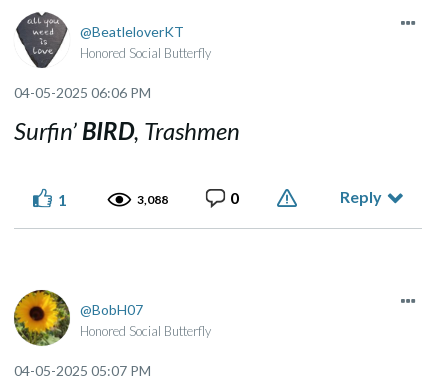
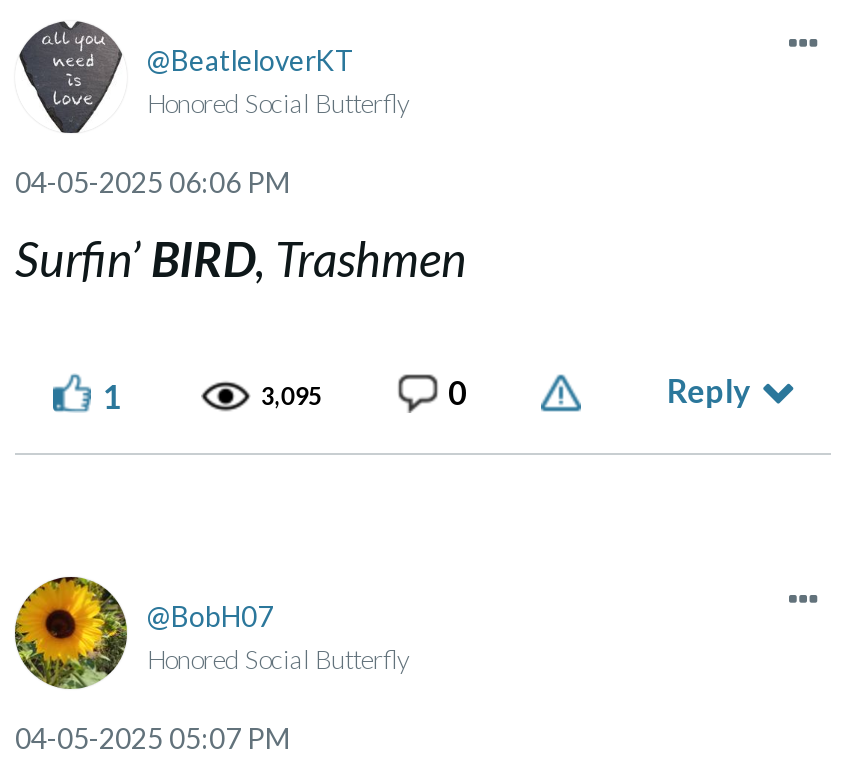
[137,192,168,207] 3,088 -> [260,380,322,410] 3,095

